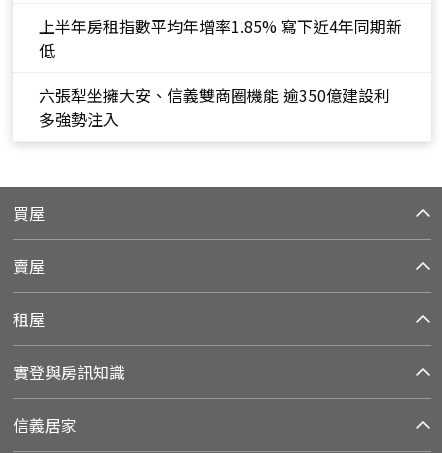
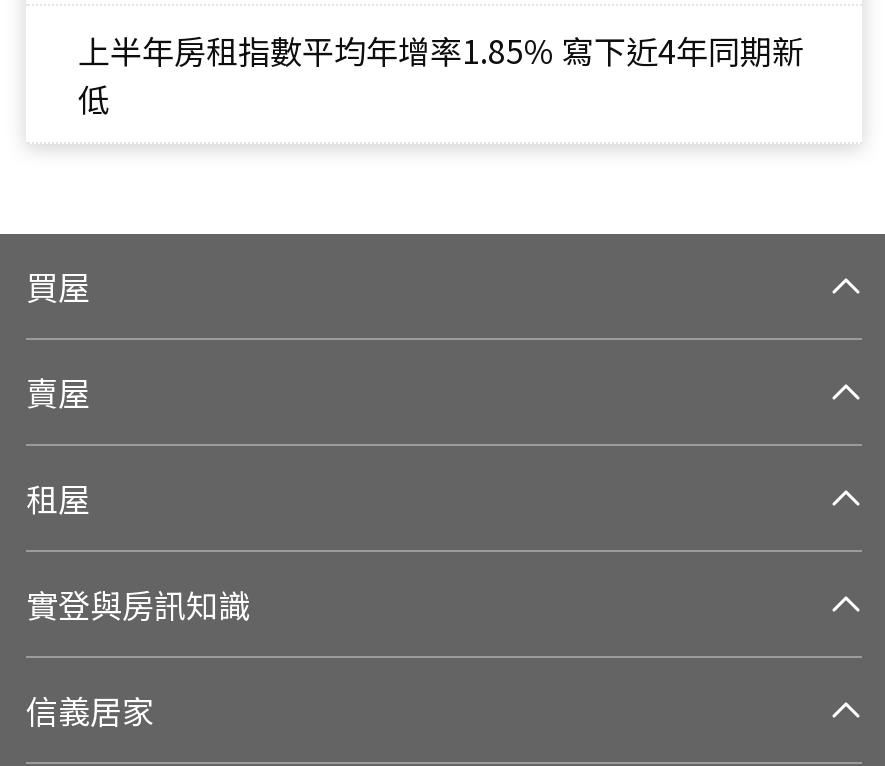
[39,83,390,131] 六張犁坐擁大安、信義雙商圈機能 逾350億建設利 | 多強勢注入 -> none

